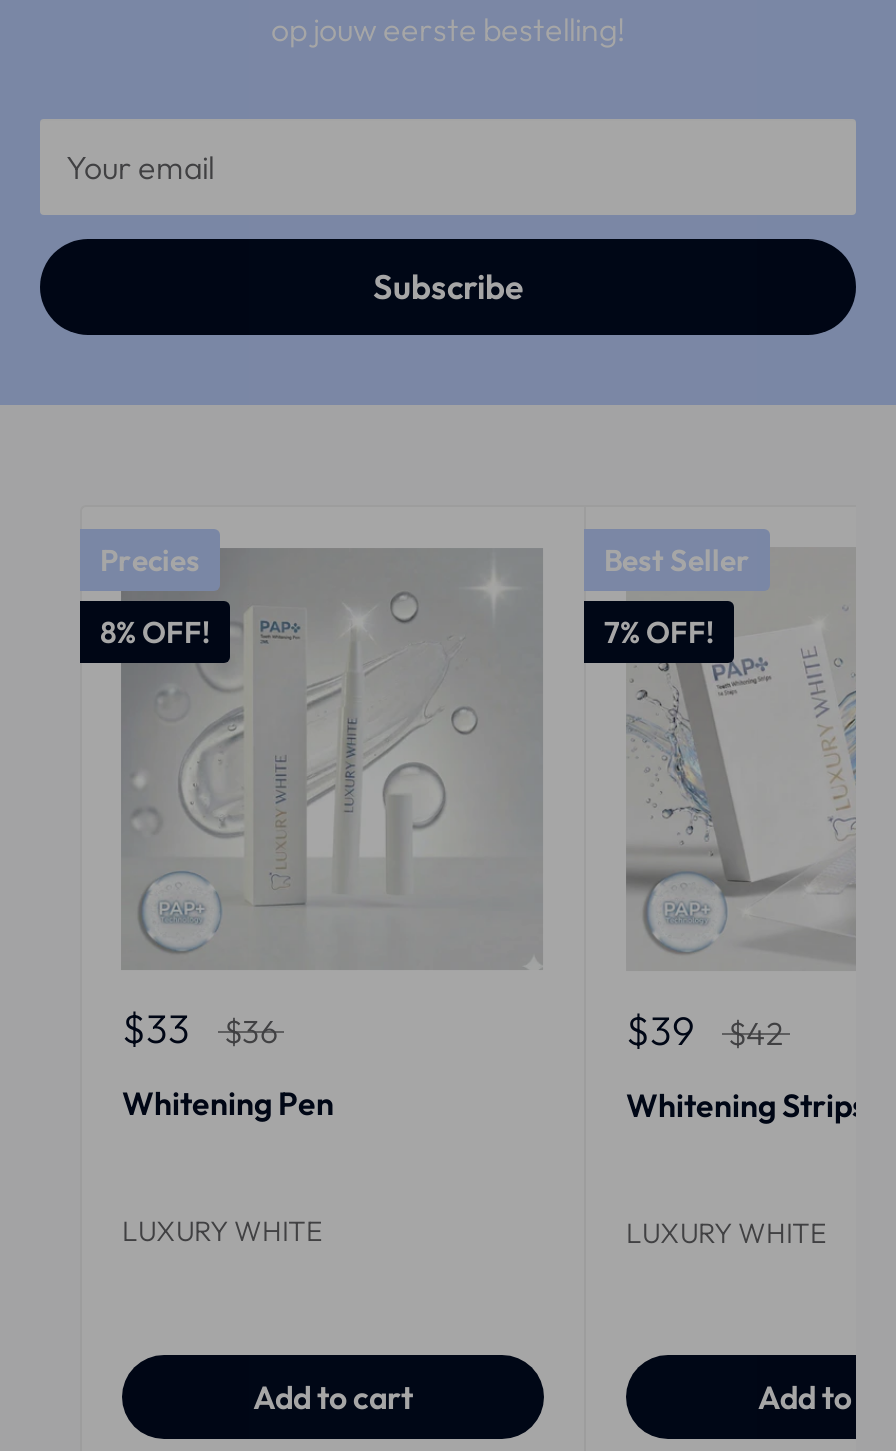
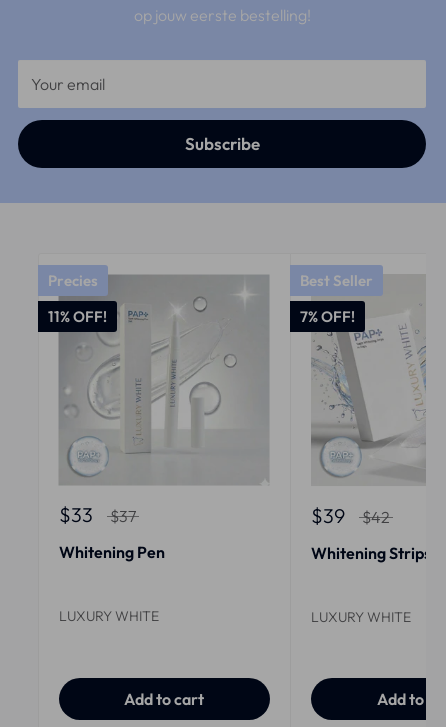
[100,613,210,651] 8% OFF! -> [48,307,107,326] 11% OFF!
[122,1003,278,1053] $33 $36 -> [59,502,136,527] $33 $37

